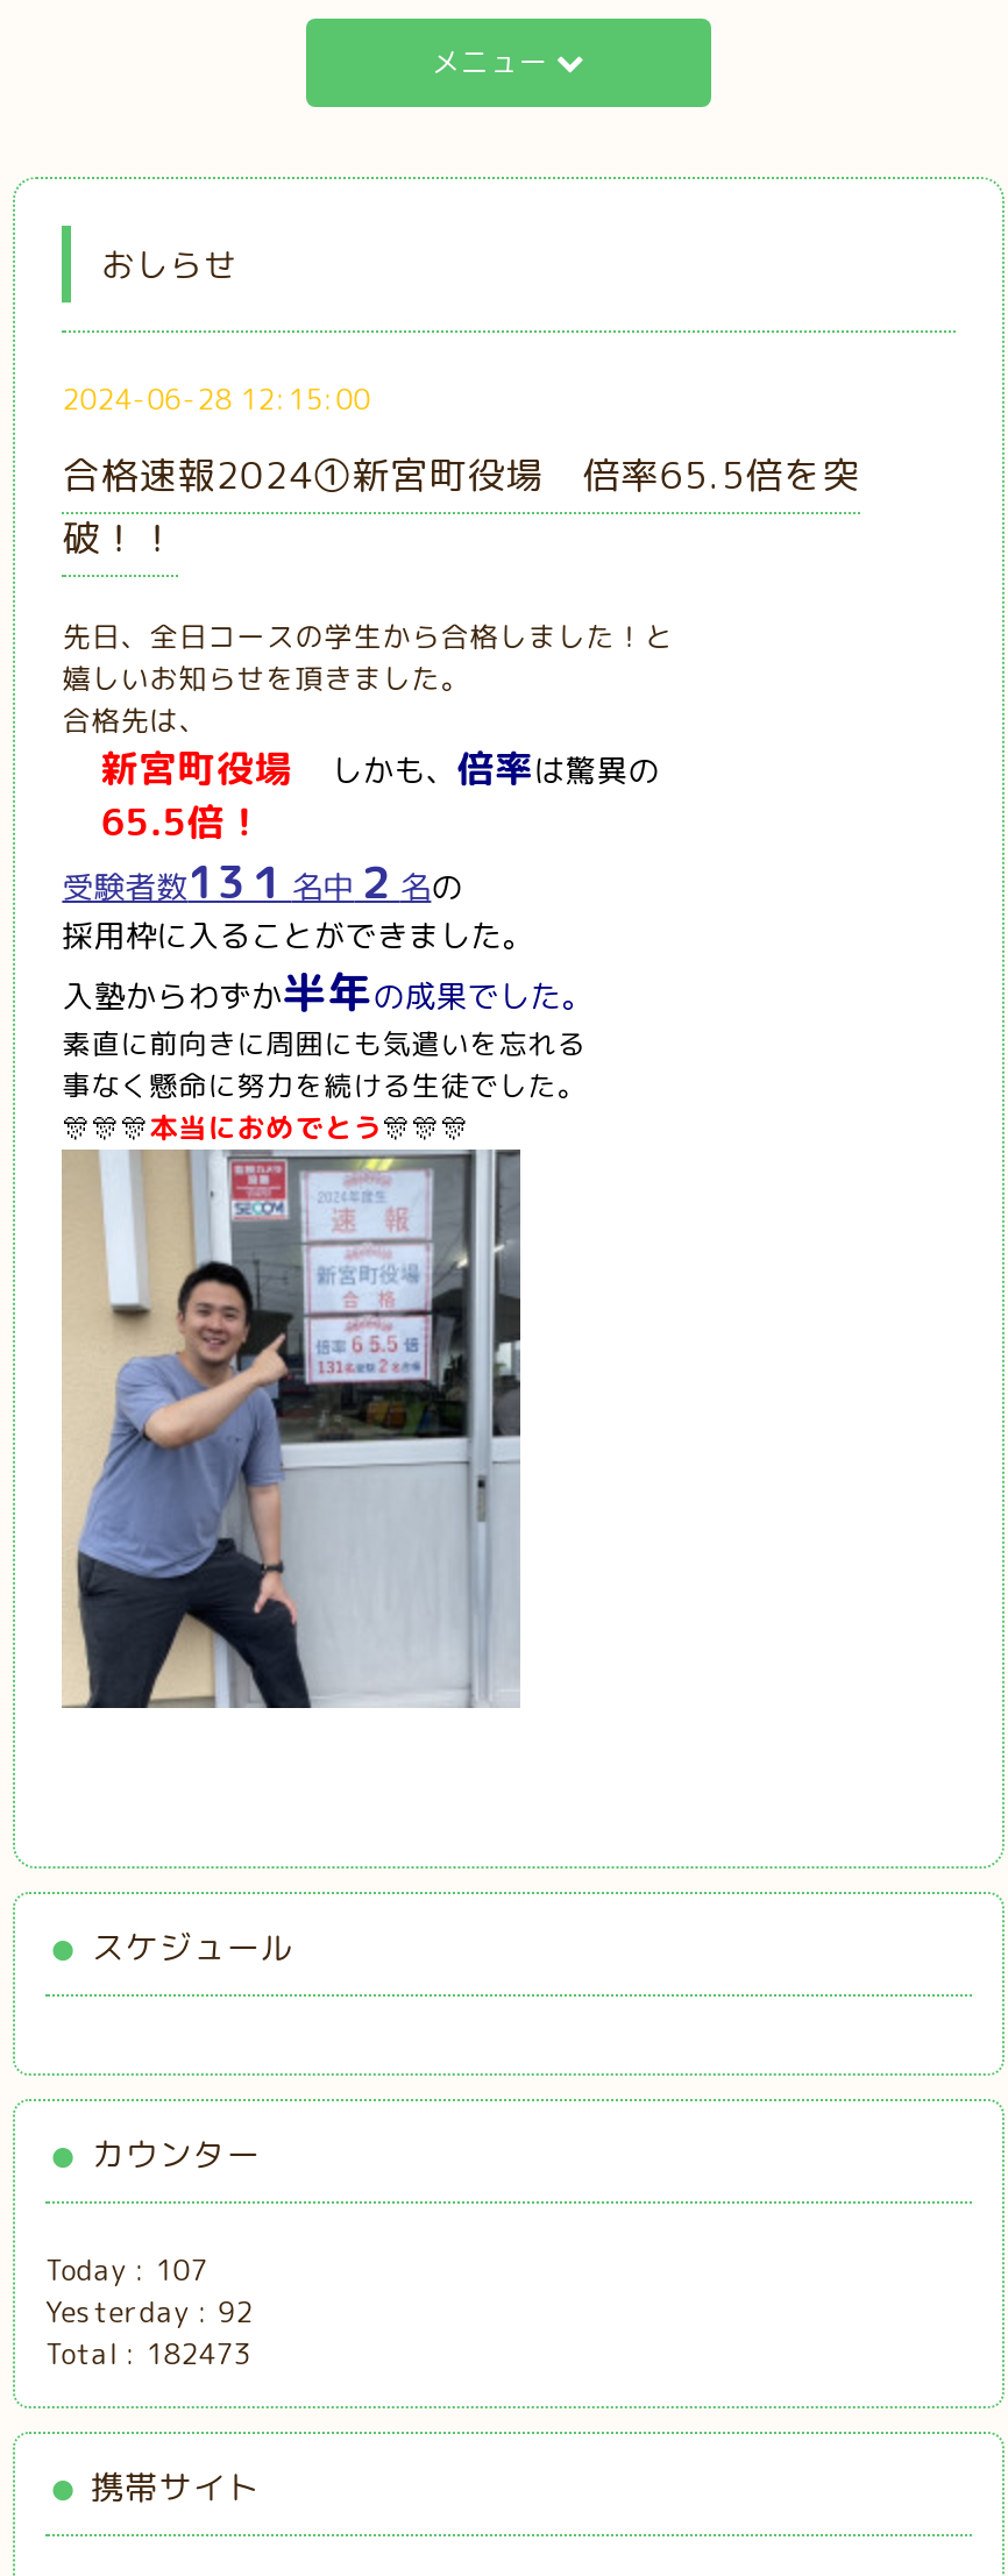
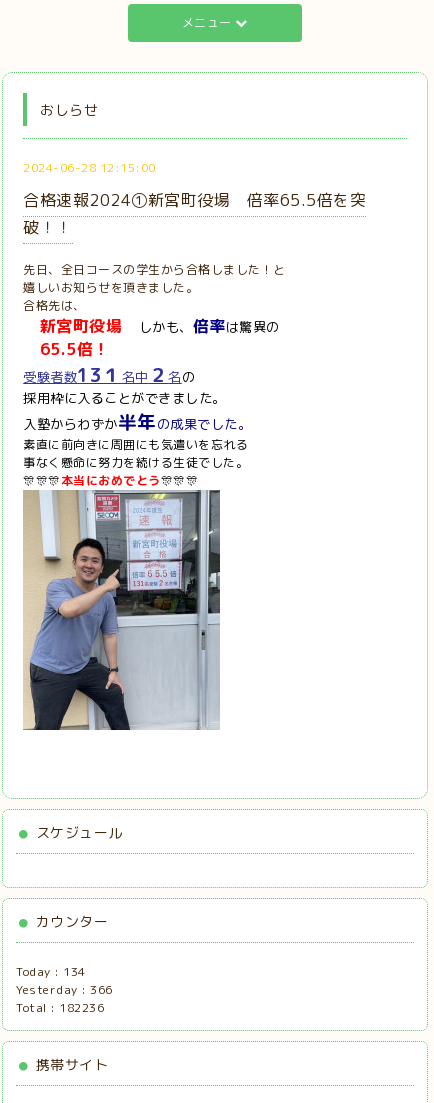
[46,2250,208,2290] Today : 107 -> [16,963,86,980] Today : 134
[46,2292,253,2331] Yesterday : 92 -> [16,981,113,998] Yesterday : 366
[46,2334,251,2373] Total : 182473 -> [16,999,104,1016] Total : 182236

